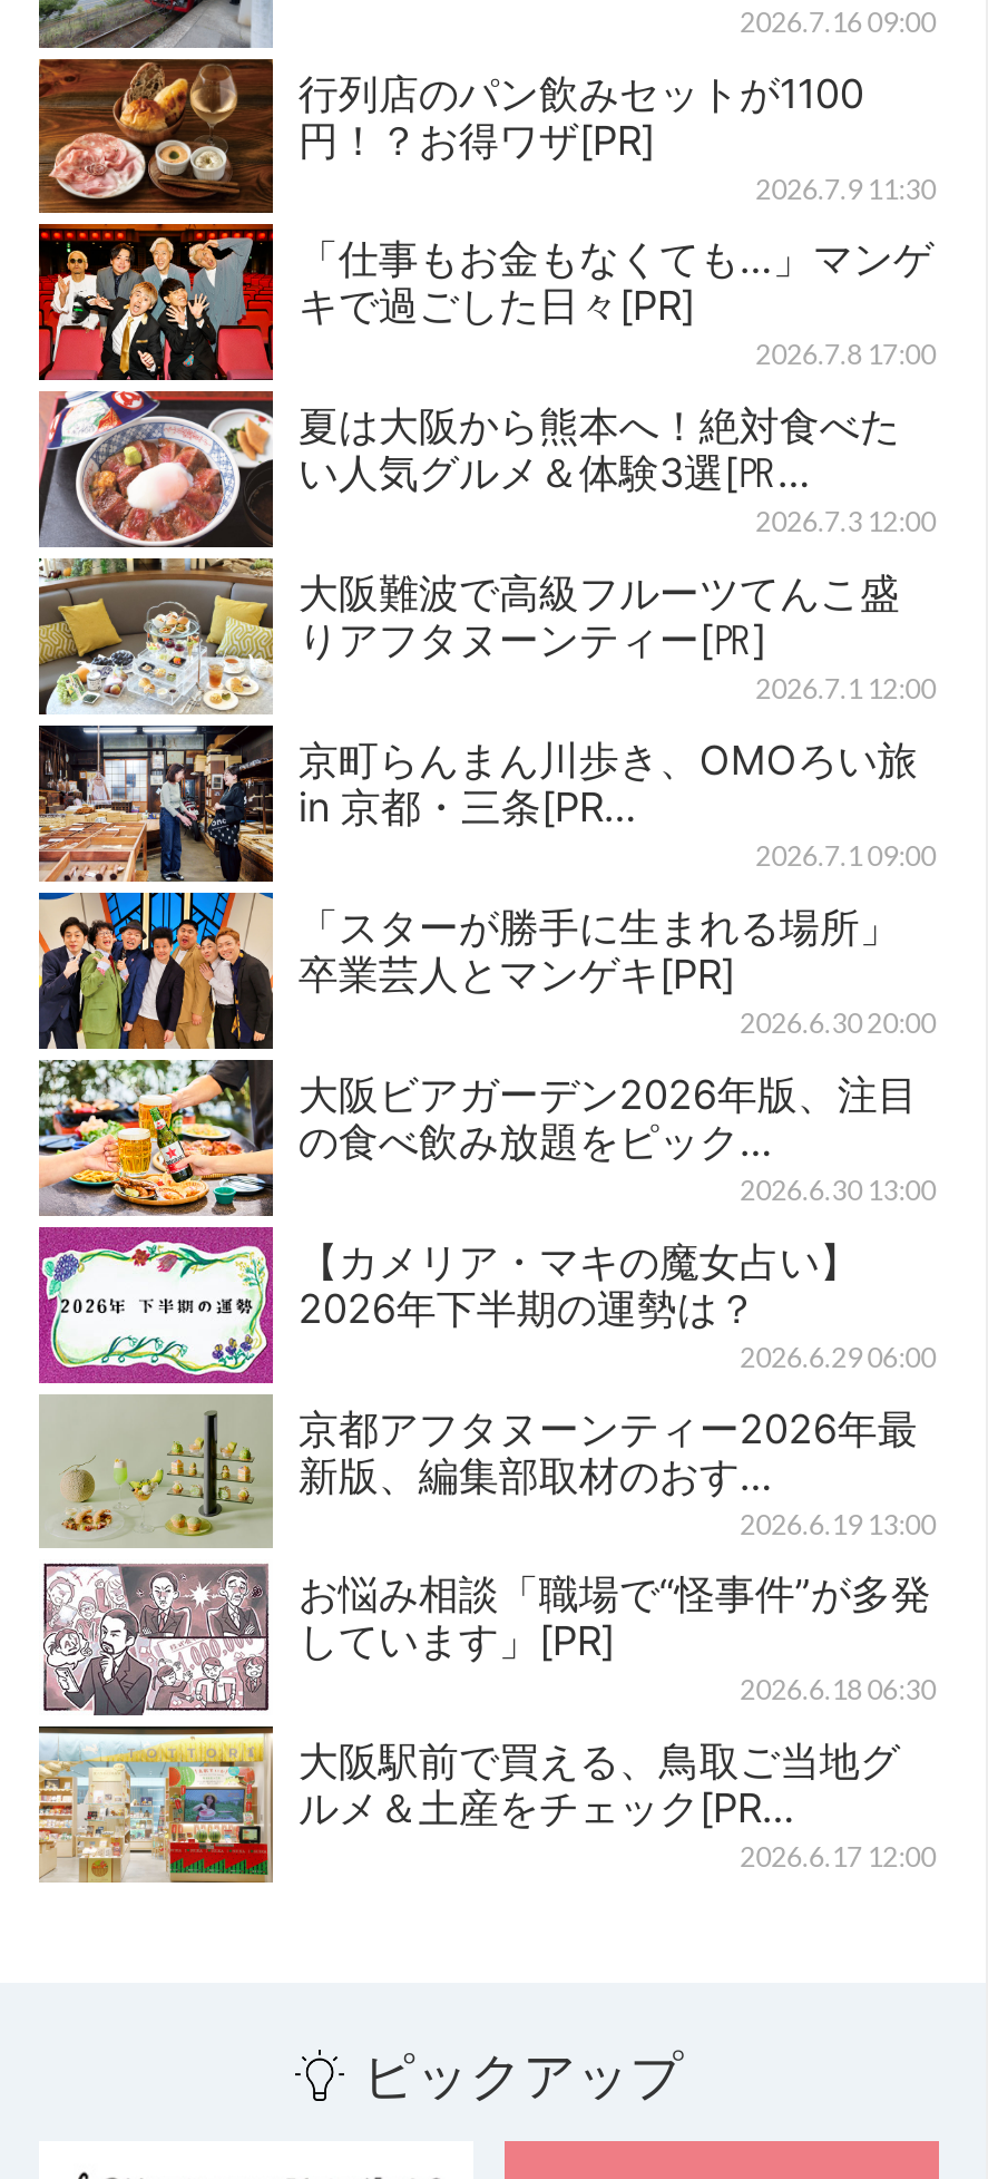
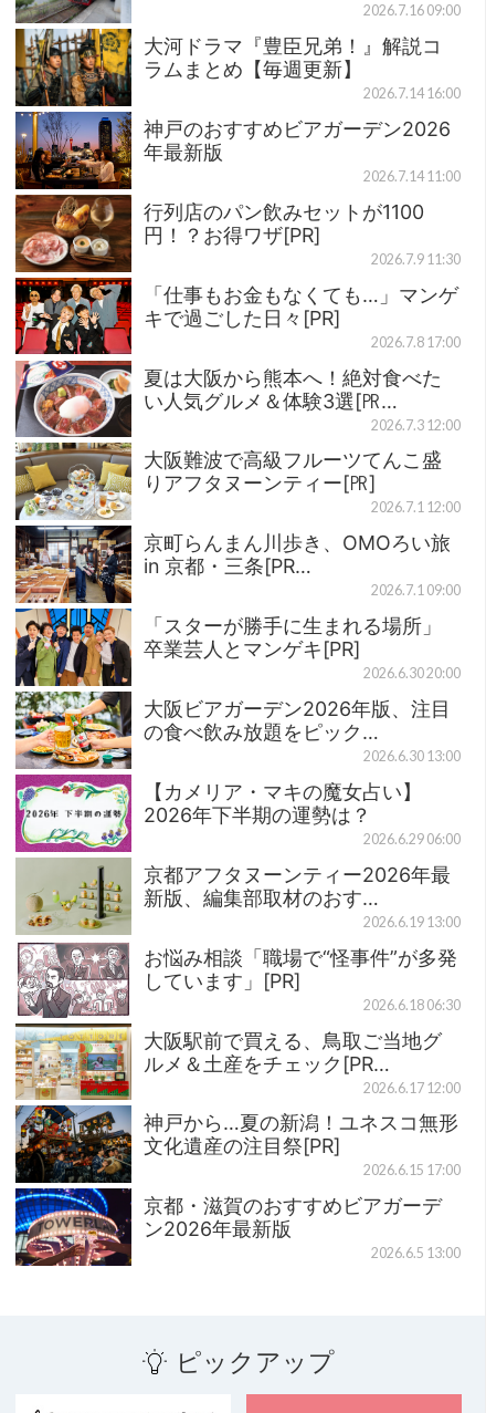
none -> [14,28,460,196] [image] | 大河ドラマ『豊臣兄弟！』解説コ | ラムまとめ【毎週更新】 | 2026.7.14 16:00 | 神戸のおすすめビアガーデン2026 | 年最新版 | 2026.7.14 11:00
none -> [14,1104,460,1267] [image] | 神戸から…夏の新潟！ユネスコ無形 | 文化遺産の注目祭[PR] | 2026.6.15 17:00 | 京都・滋賀のおすすめビアガーデ | ン2026年最新版 | 2026.6.5 13:00

